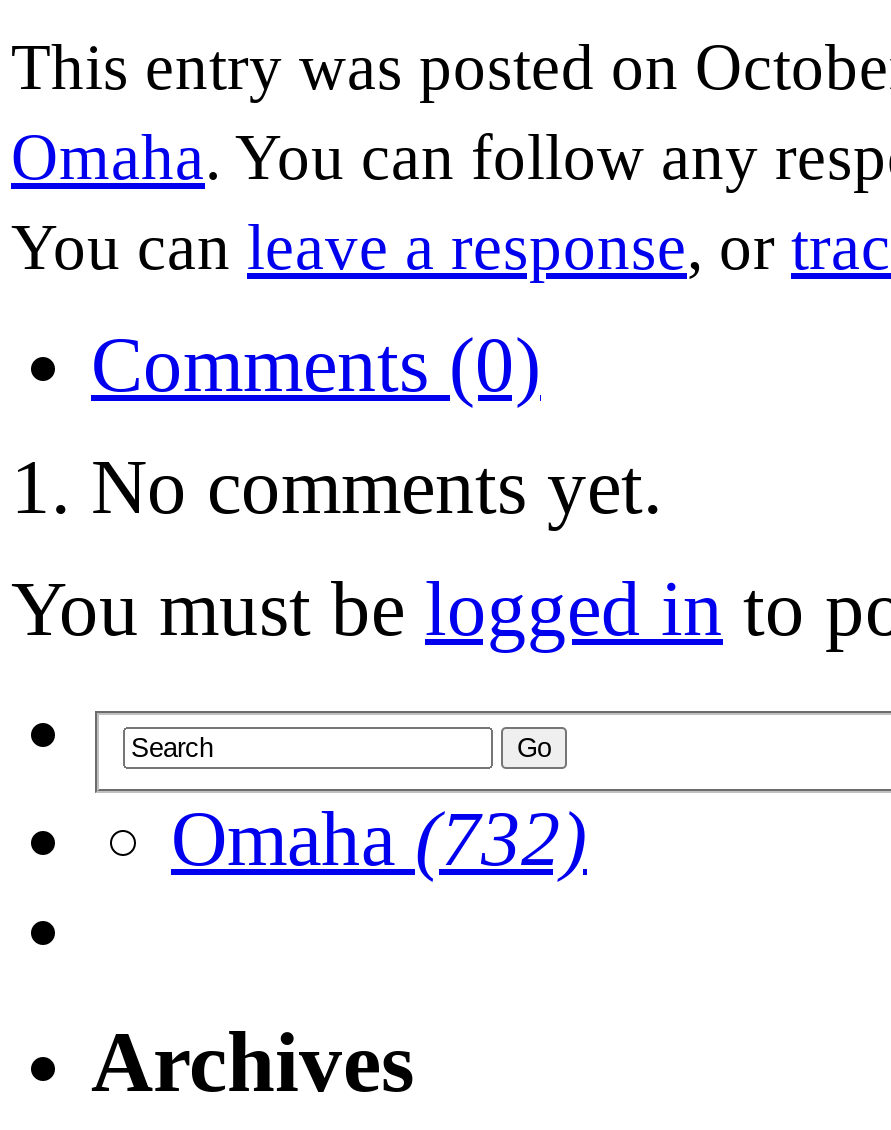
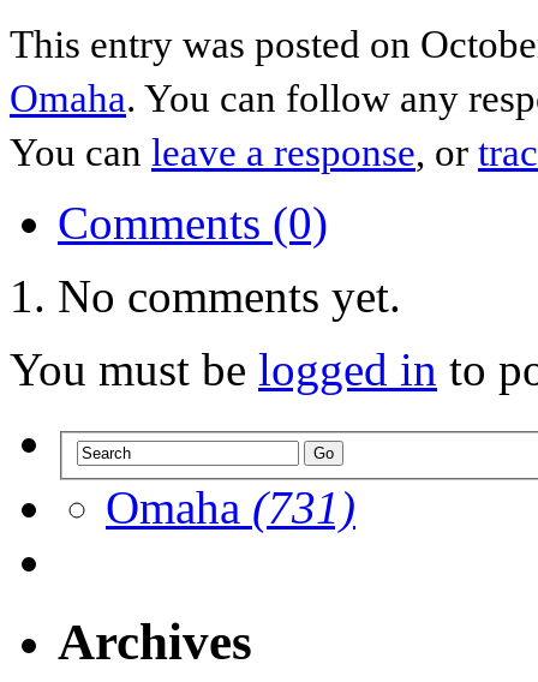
[171,794,587,880] Omaha (732) -> [106,481,355,533] Omaha (731)

